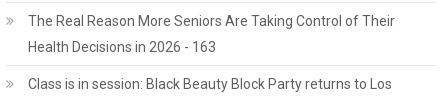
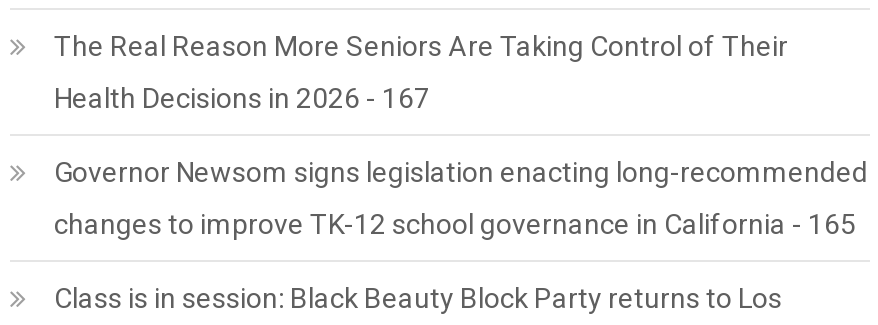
[28,39,216,55] Health Decisions in 2026 - 163 -> [54,82,868,240] Health Decisions in 2026 - 167 | Governor Newsom signs legislation enacting long-recommended | changes to improve TK-12 school governance in California - 165

